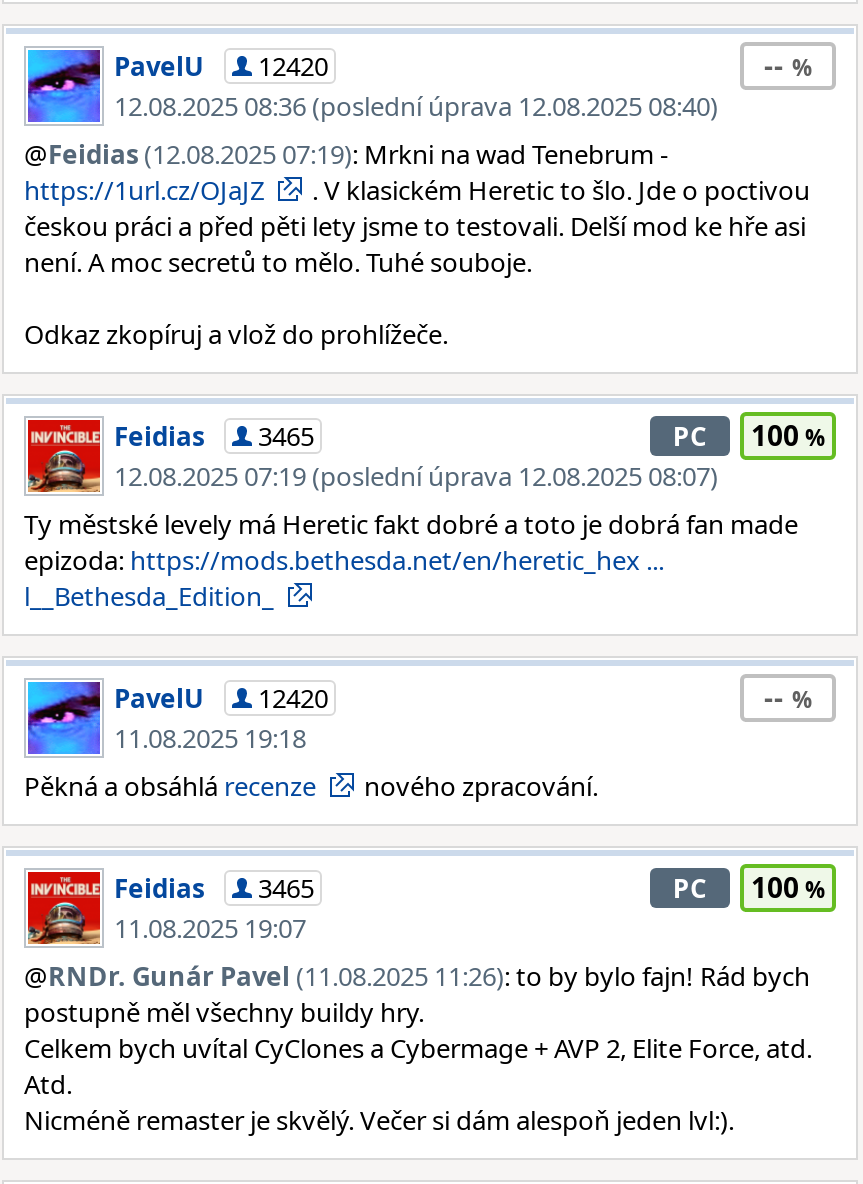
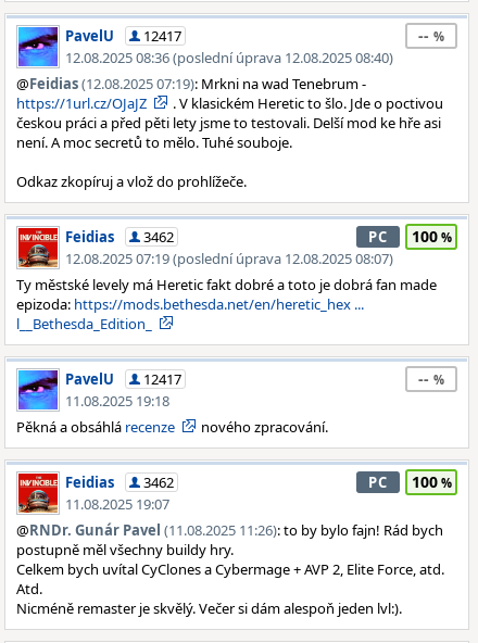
[114,48,328,84] PavelU 12420 -> [65,26,181,46] PavelU 12417
[114,418,314,454] Feidias 3465 -> [65,227,174,247] Feidias 3462
[114,680,328,716] PavelU 12420 -> [65,369,181,389] PavelU 12417
[114,870,314,906] Feidias 3465 -> [65,472,174,492] Feidias 3462

